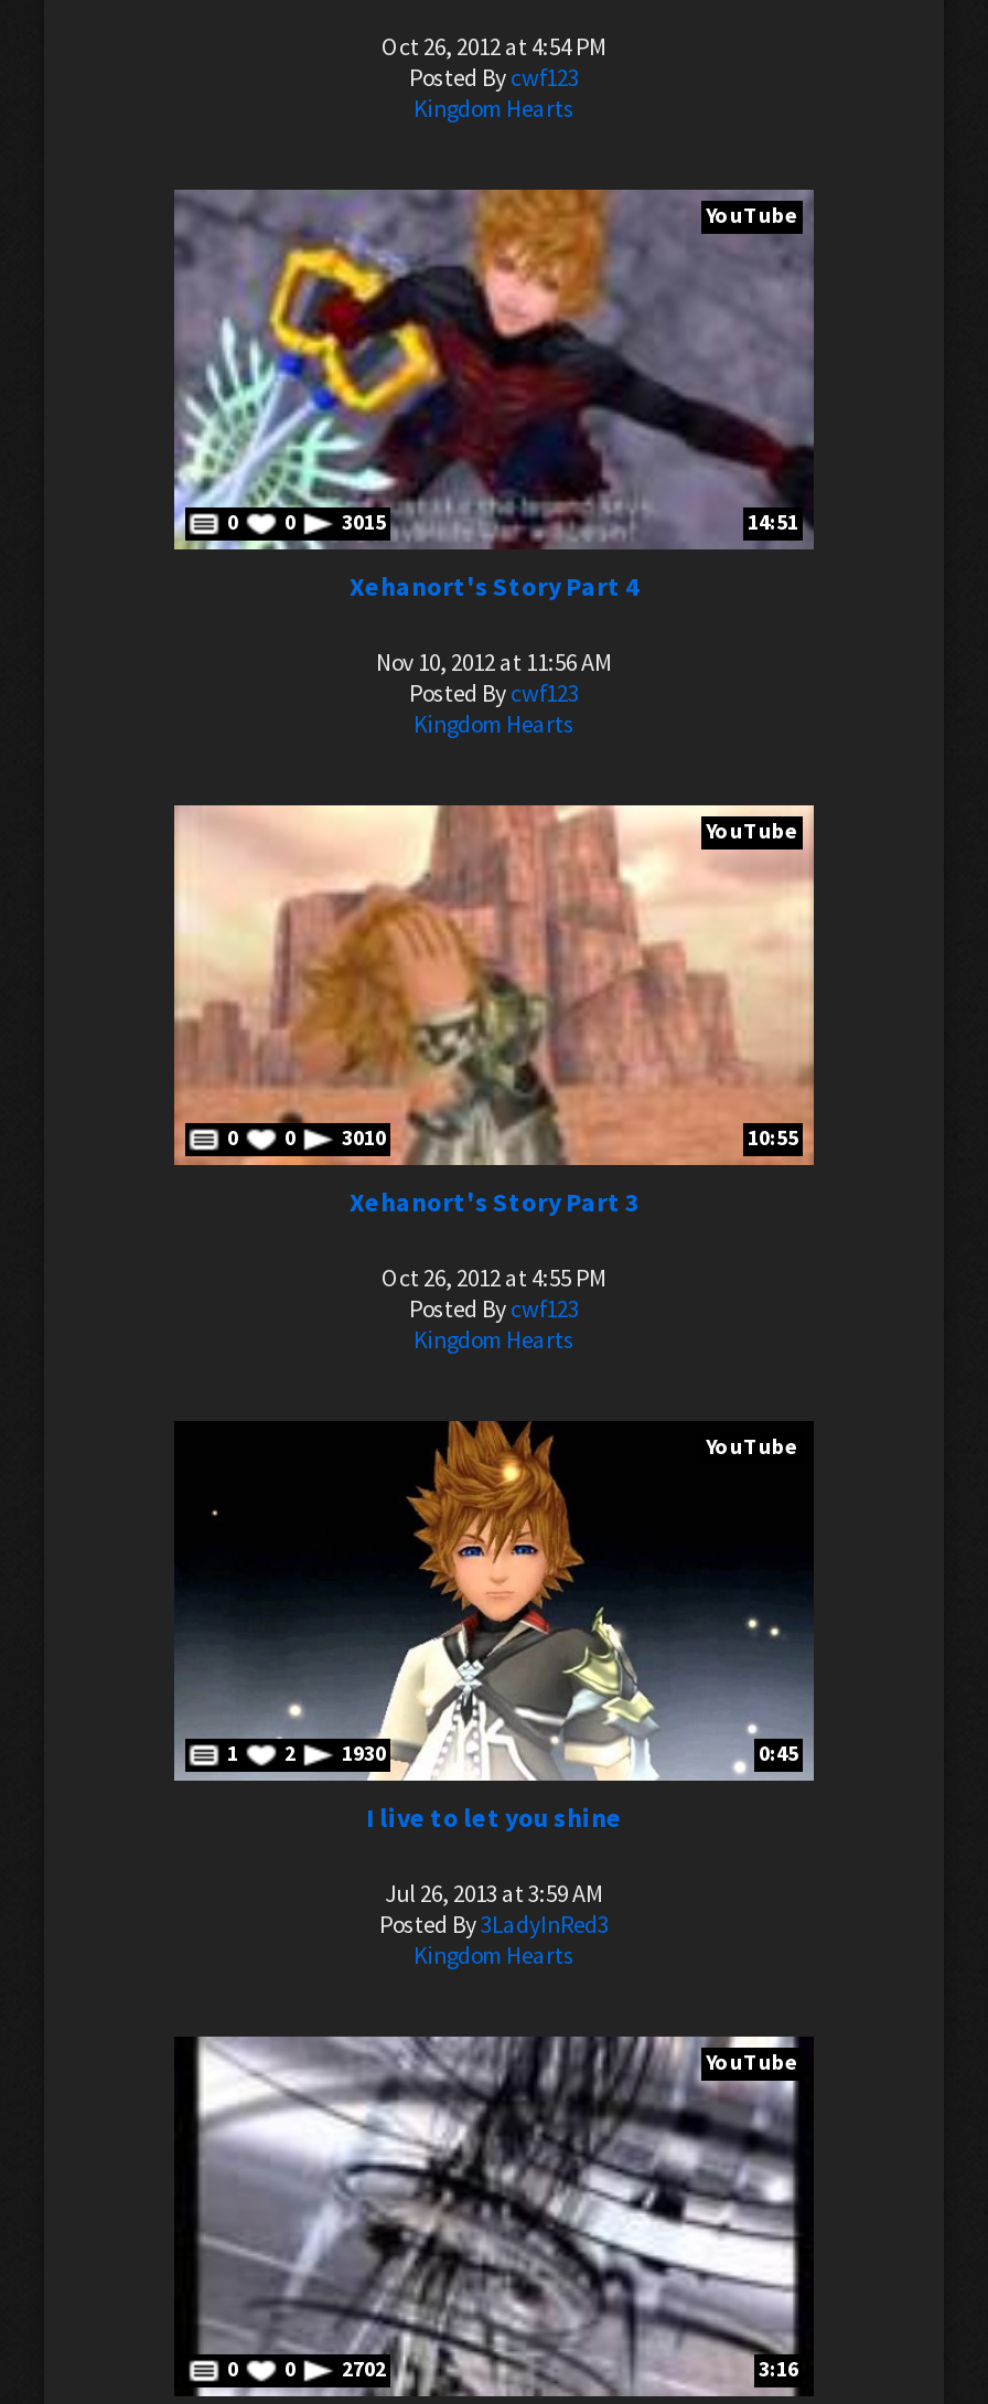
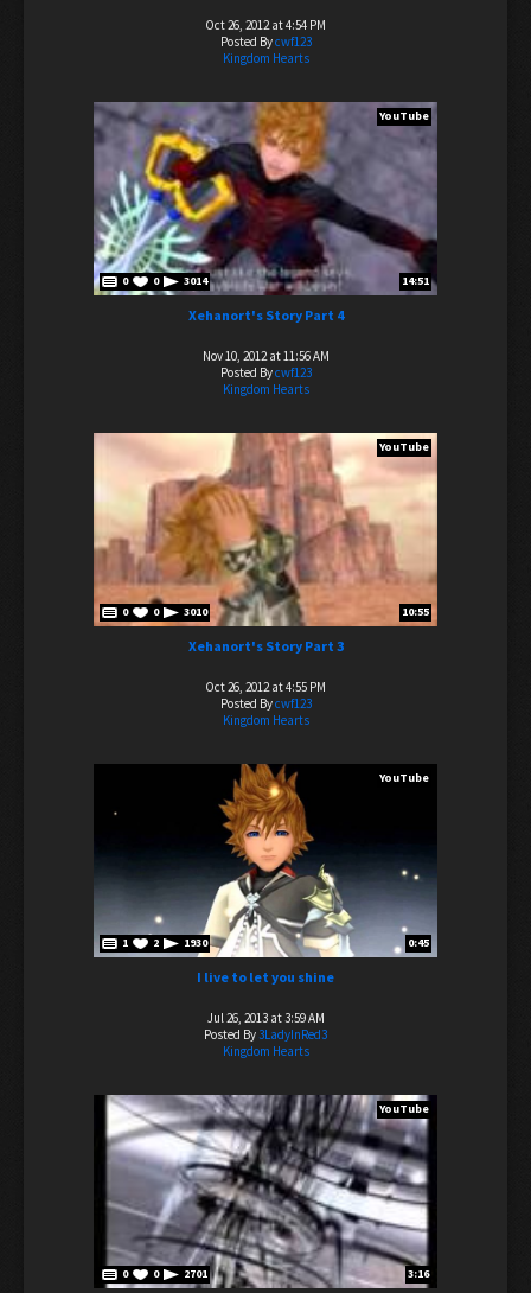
[342,507,386,536] 3015 -> [184,273,207,288] 3014
[342,2355,386,2383] 2702 -> [184,1266,207,1281] 2701

